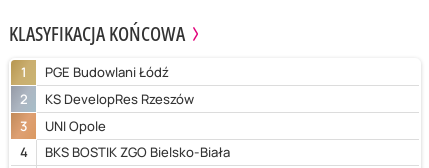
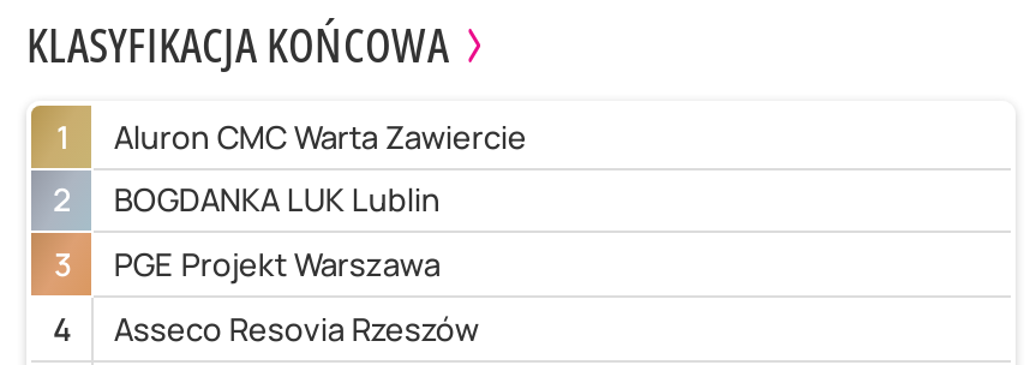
[45,63,169,81] PGE Budowlani Łódź -> [114,115,527,158] Aluron CMC Warta Zawiercie
[45,90,194,108] KS DevelopRes Rzeszów -> [114,179,440,222] BOGDANKA LUK Lublin
[45,117,106,135] UNI Opole -> [114,243,440,286] PGE Projekt Warszawa
[45,143,230,161] BKS BOSTIK ZGO Bielsko-Biała -> [114,307,479,350] Asseco Resovia Rzeszów

